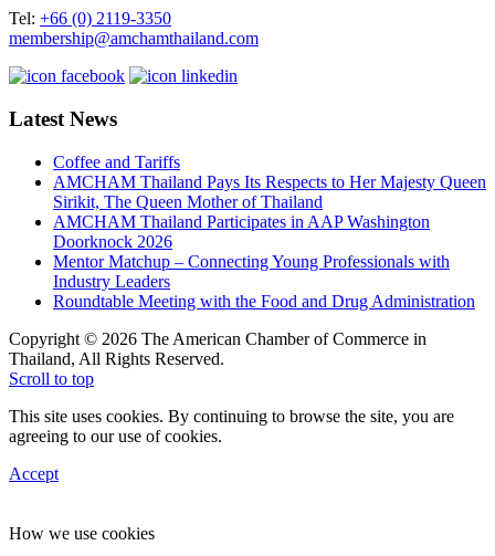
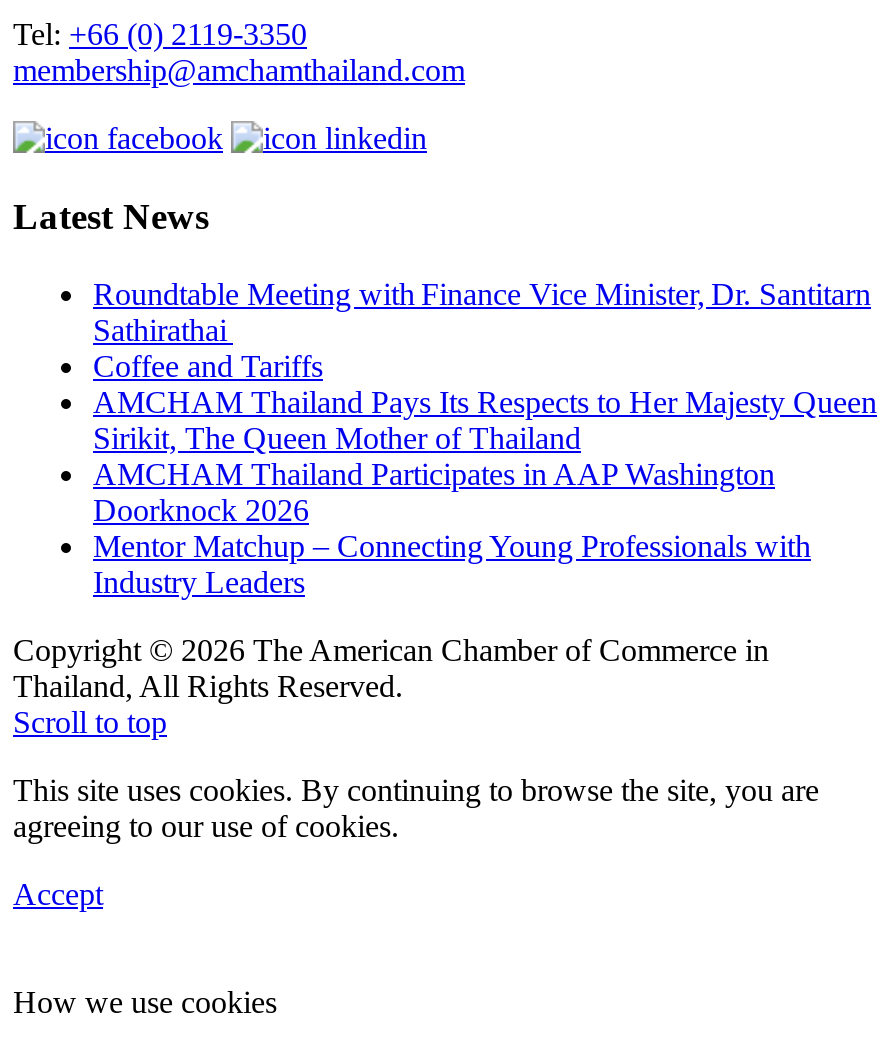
none -> [93,277,871,347] Roundtable Meeting with Finance Vice Minister, Dr. Santitarn | Sathirathai
moved [53,152,486,291] -> [93,349,877,599]: Coffee and Tariffs | AMCHAM Thailand Pays Its Respects to Her Majesty Queen | Sirikit, The Queen Mother of Thailand | AMCHAM Thailand Participates in AAP Washington | Doorknock 2026 | Mentor Matchup – Connecting Young Professionals with | Industry Leaders
[53,292,475,310] Roundtable Meeting with the Food and Drug Administration -> none

